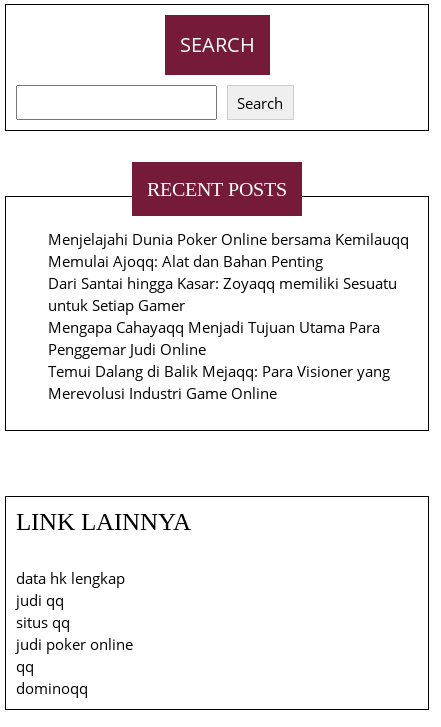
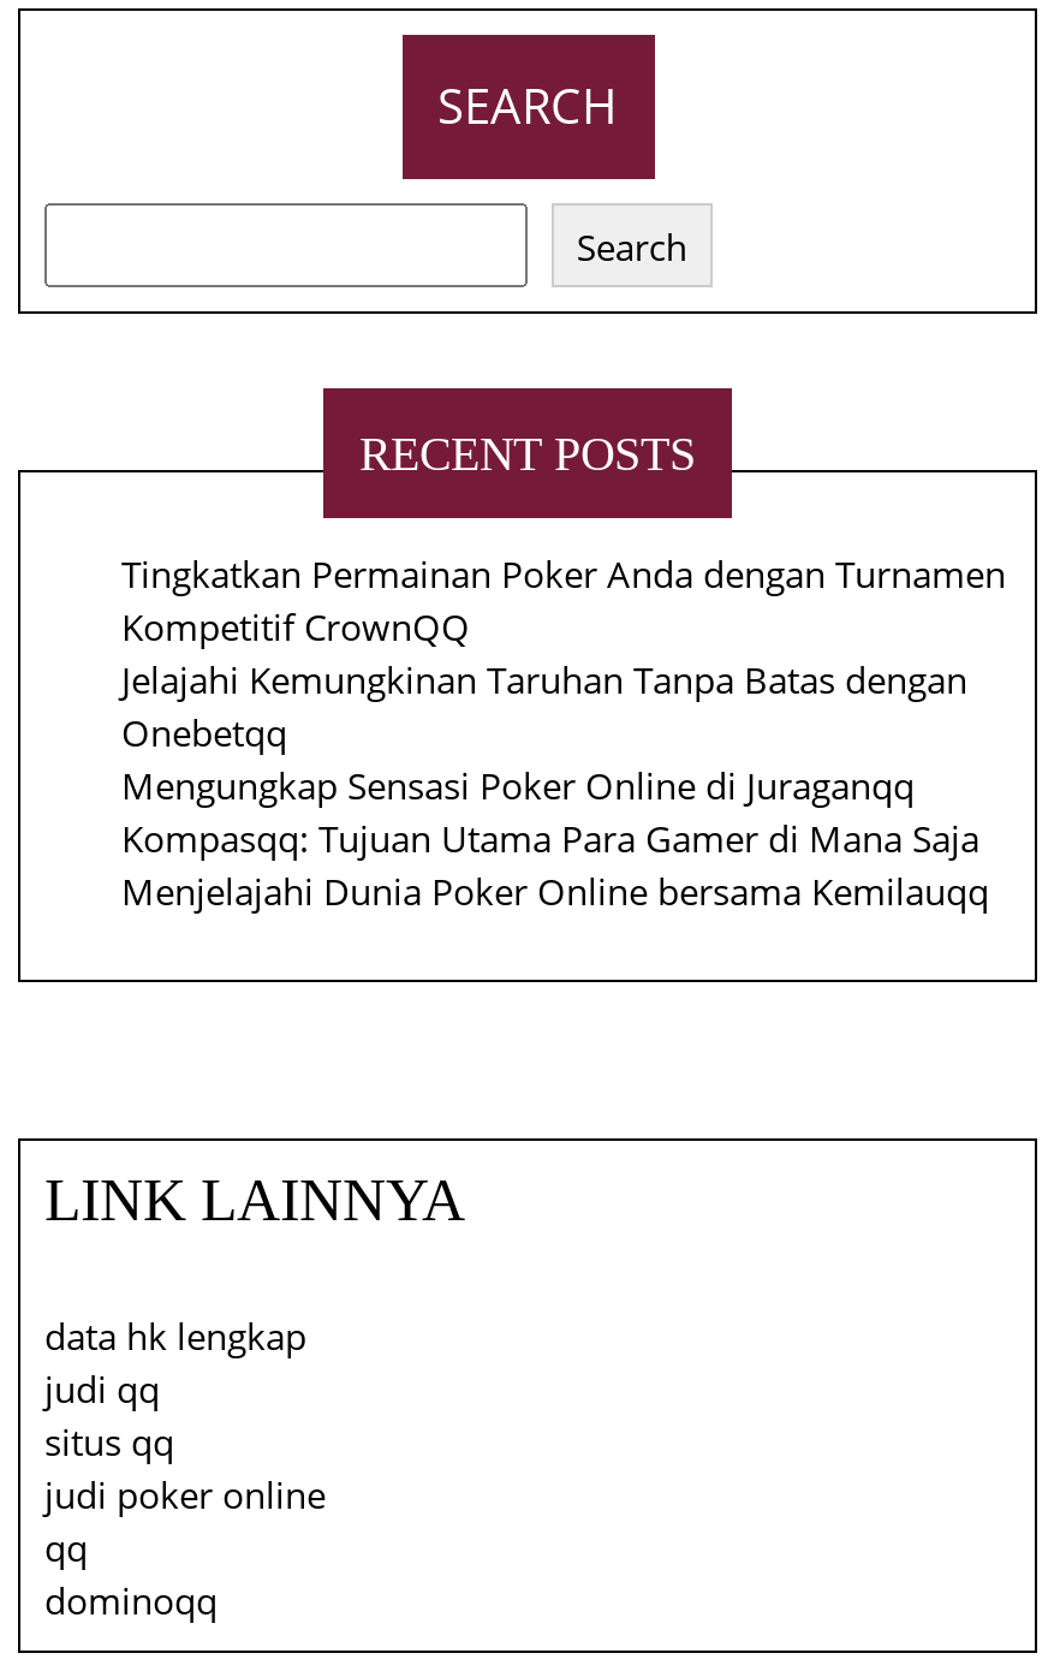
none -> [121,551,1006,863] Tingkatkan Permainan Poker Anda dengan Turnamen | Kompetitif CrownQQ | Jelajahi Kemungkinan Taruhan Tanpa Batas dengan | Onebetqq | Mengungkap Sensasi Poker Online di Juraganqq | Kompasqq: Tujuan Utama Para Gamer di Mana Saja
moved [48,229,409,249] -> [121,868,989,916]: Menjelajahi Dunia Poker Online bersama Kemilauqq
[48,251,397,403] Memulai Ajoqq: Alat dan Bahan Penting | Dari Santai hingga Kasar: Zoyaqq memiliki Sesuatu | untuk Setiap Gamer | Mengapa Cahayaqq Menjadi Tujuan Utama Para | Penggemar Judi Online | Temui Dalang di Balik Mejaqq: Para Visioner yang | Merevolusi Industri Game Online -> none

